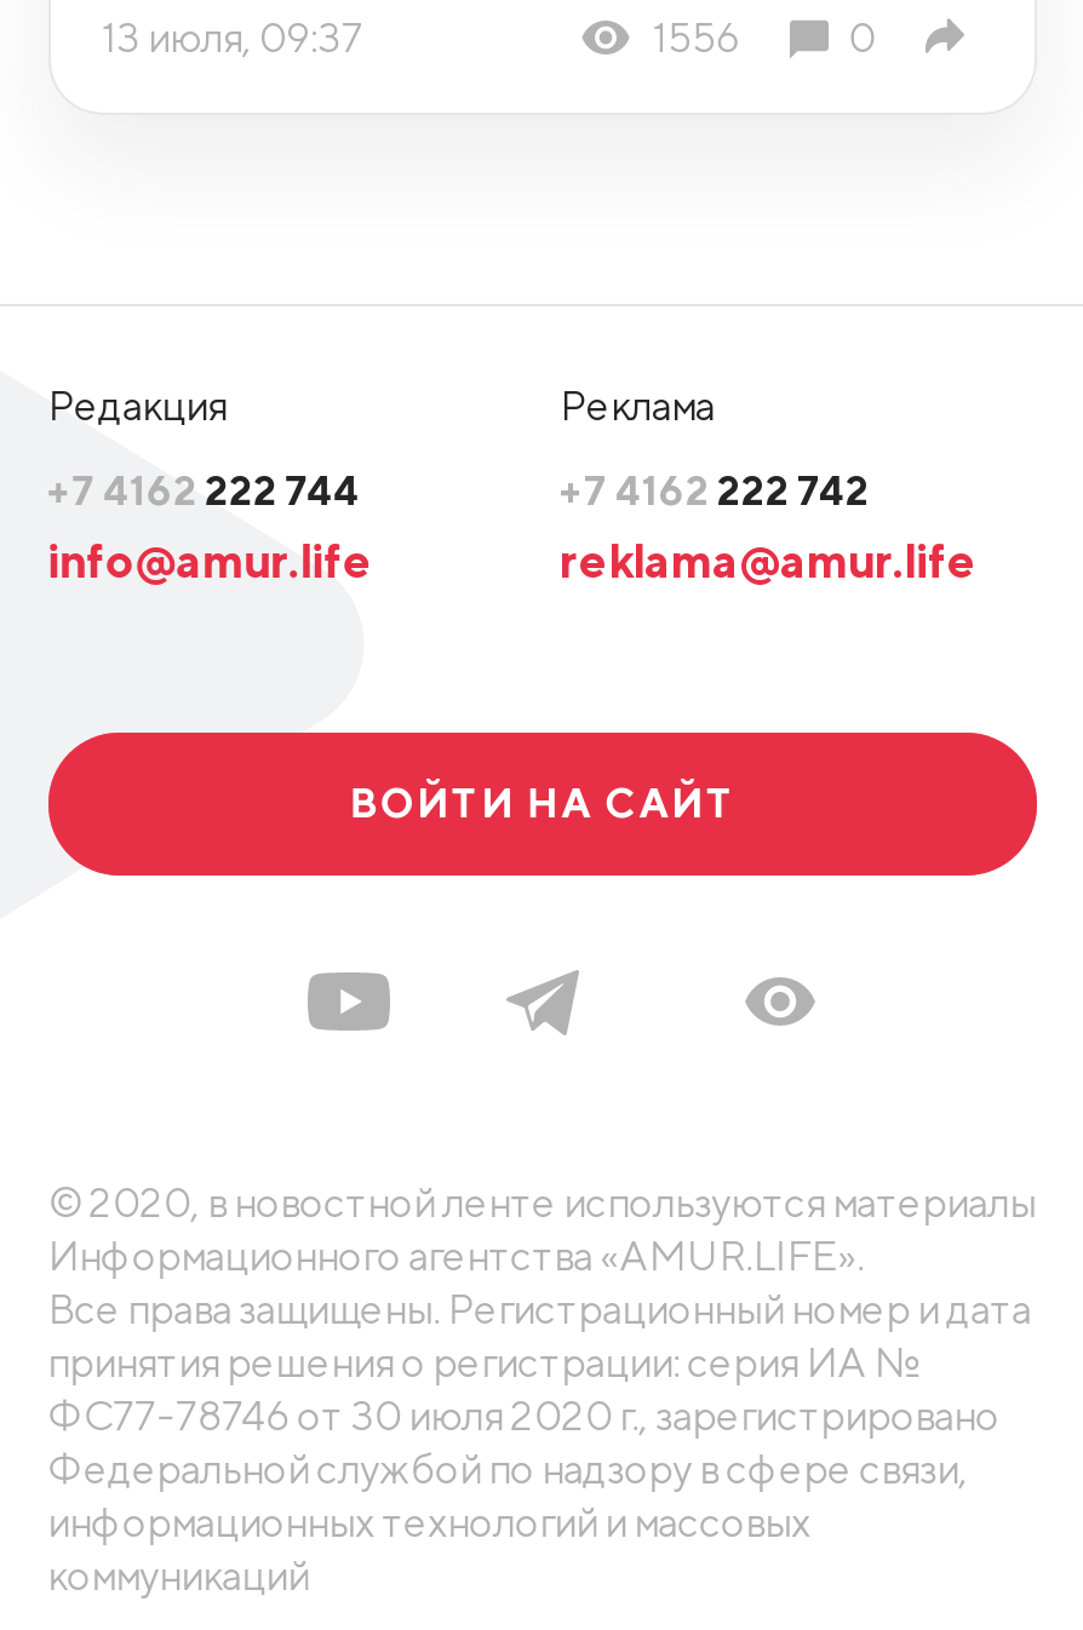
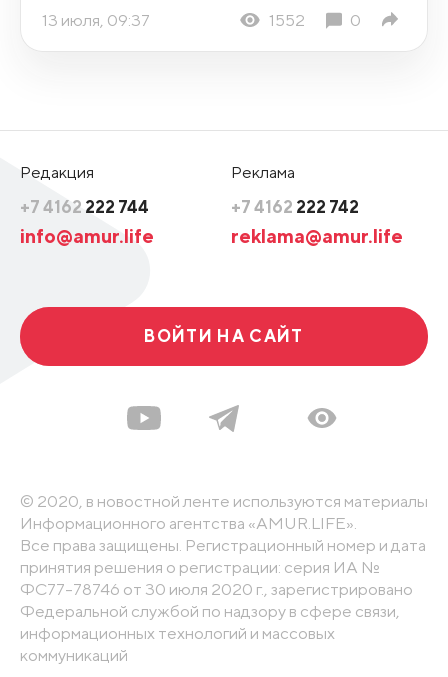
[653,13,740,61] 1556 -> [269,10,305,30] 1552

